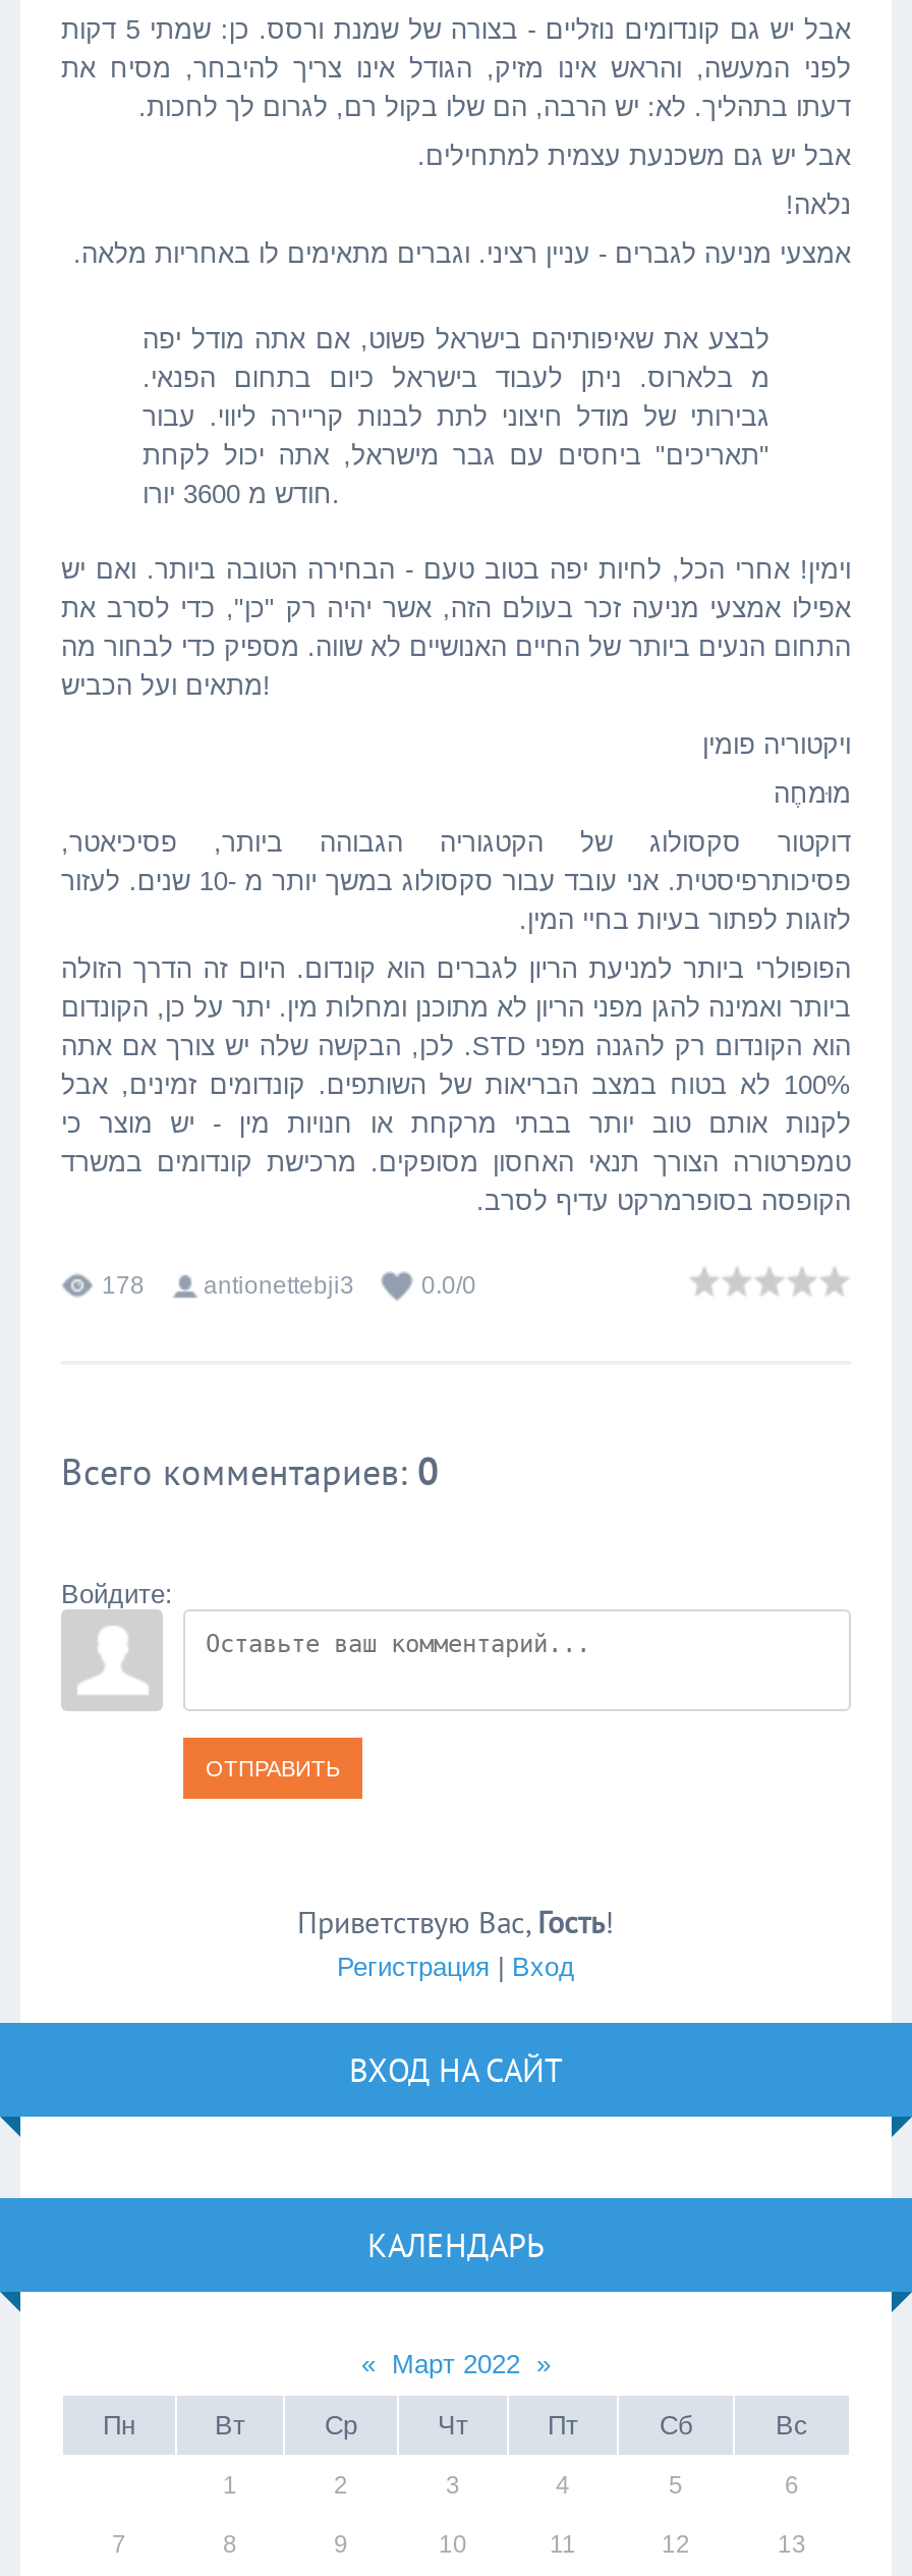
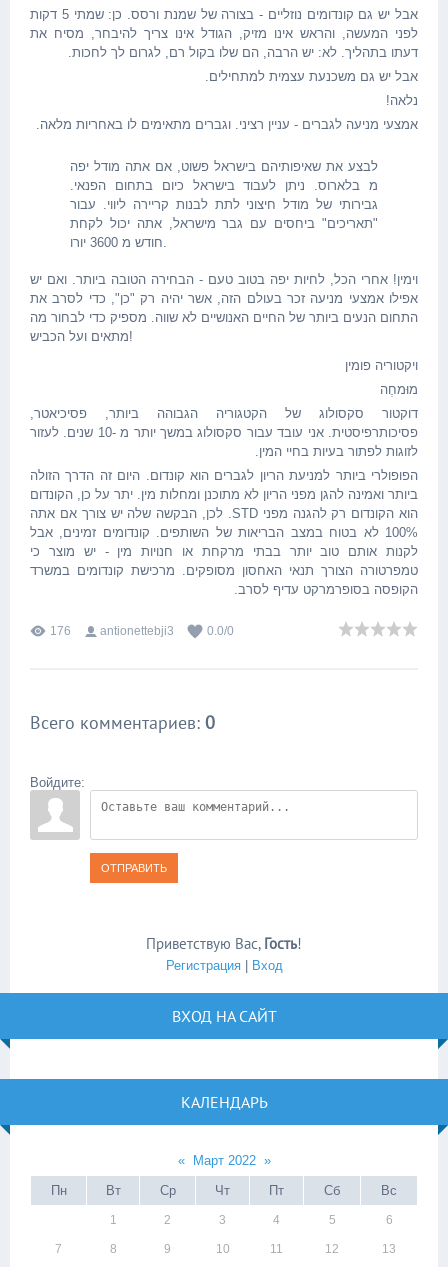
[102,1271,145,1300] 178 -> [50,624,71,638] 176

